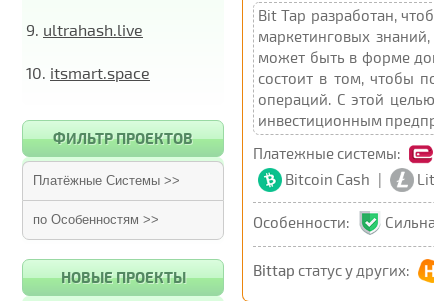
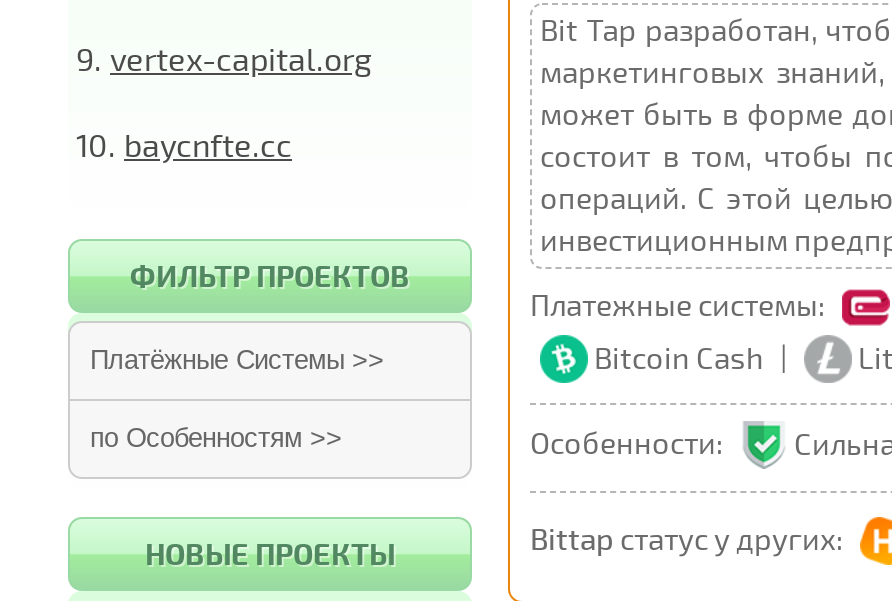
[26,20,143,39] 9. ultrahash.live -> [76,39,372,77] 9. vertex-capital.org
[26,63,150,82] 10. itsmart.space -> [76,125,292,163] 10. baycnfte.cc

